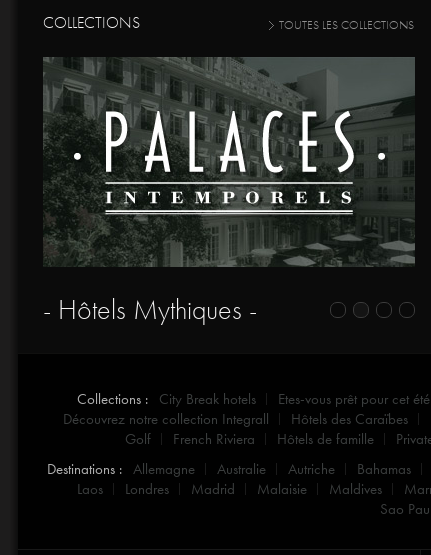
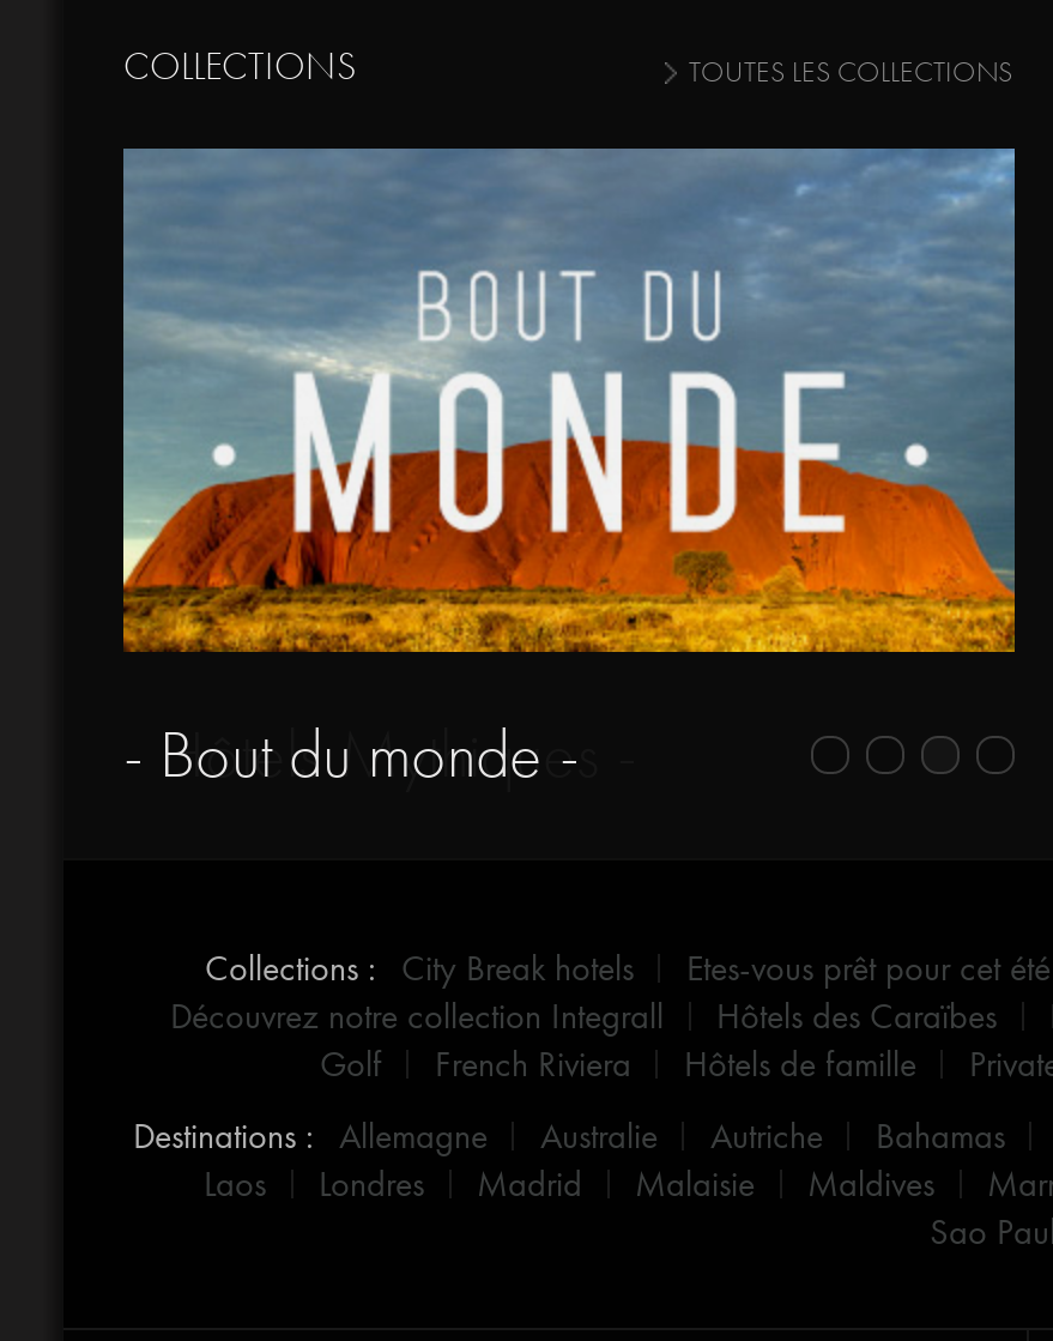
[43,57,415,327] [image] | - Hôtels Mythiques - -> [121,146,1017,796] [image] | - Bout du monde -

